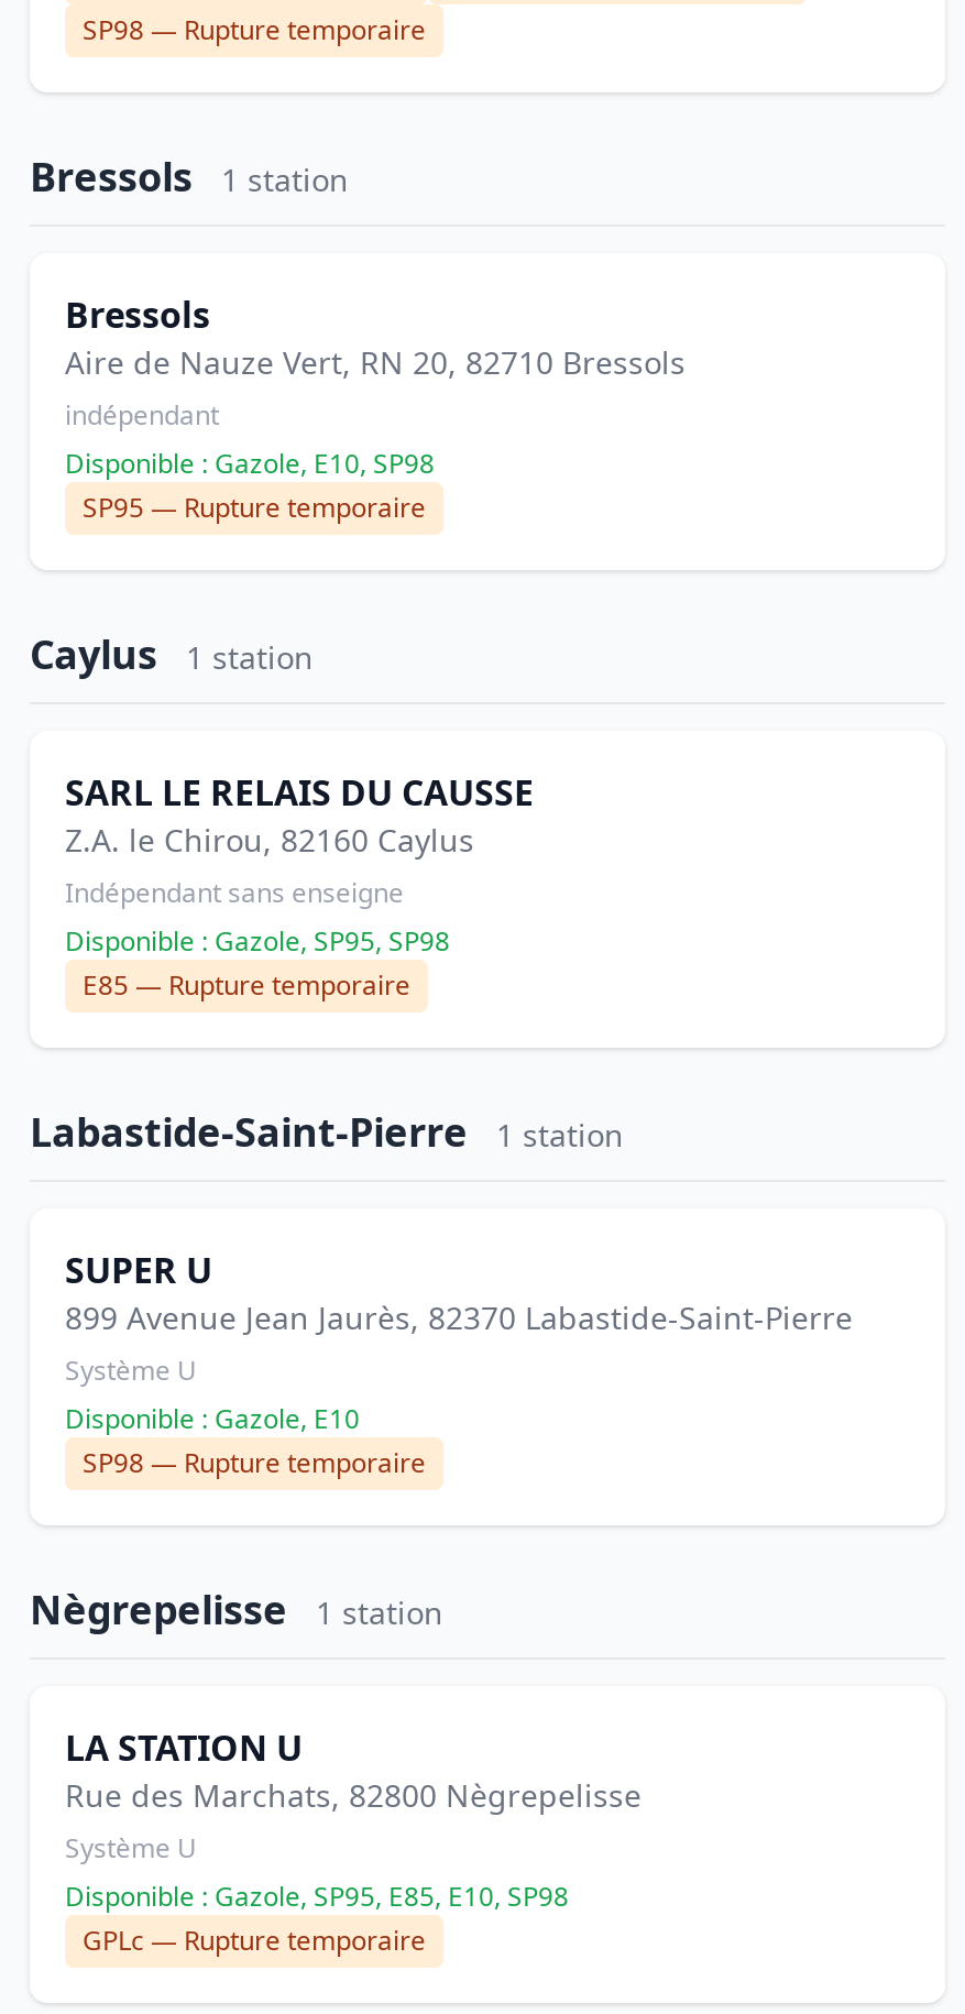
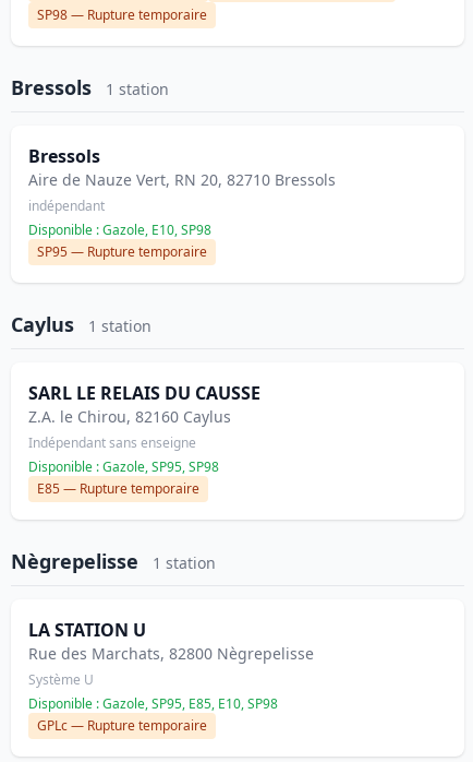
[30,1105,853,1481] Labastide-Saint-Pierre 1 station | SUPER U | 899 Avenue Jean Jaurès, 82370 Labastide-Saint-Pierre | Système U | Disponible : Gazole, E10 | SP98 — Rupture temporaire -> none

